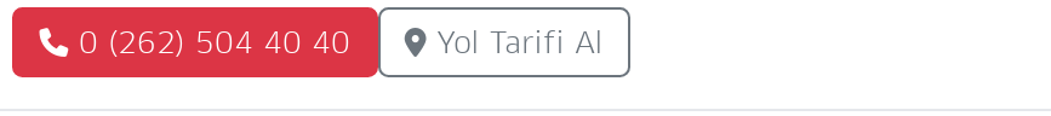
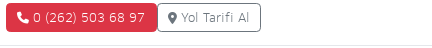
[79,25,350,61] 0 (262) 504 40 40 -> [33,10,145,25] 0 (262) 503 68 97

